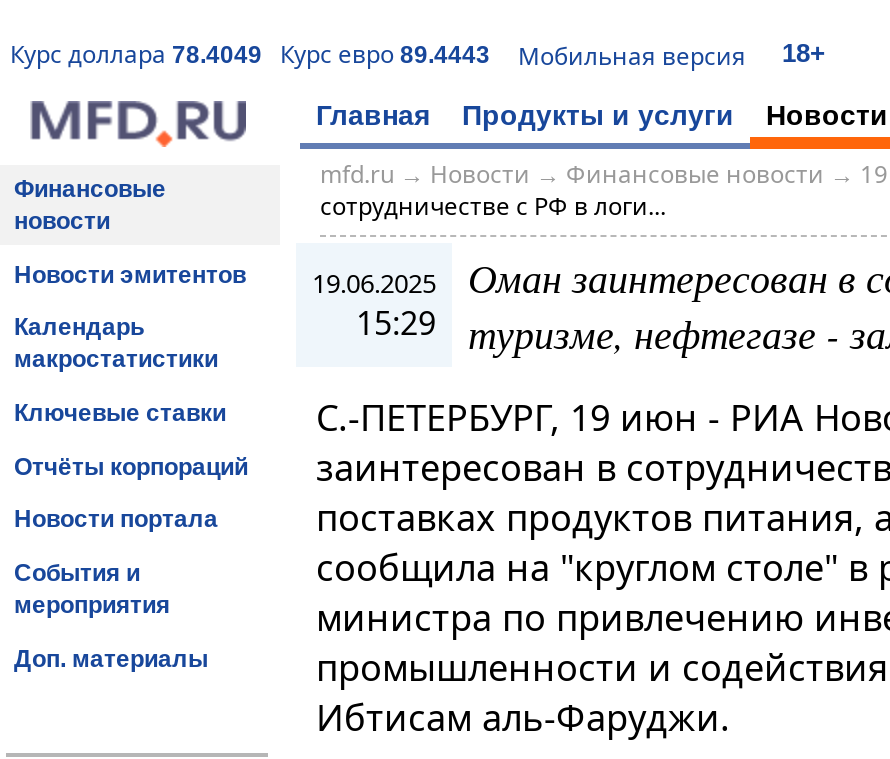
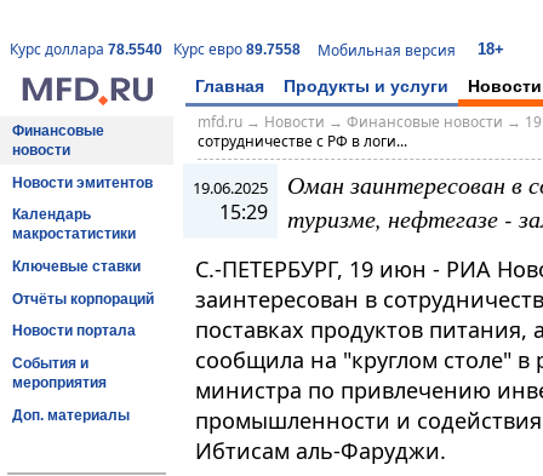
[10,38,490,72] Курс доллара 78.4049 Курс евро 89.4443 -> [10,39,301,60] Курс доллара 78.5540 Курс евро 89.7558

